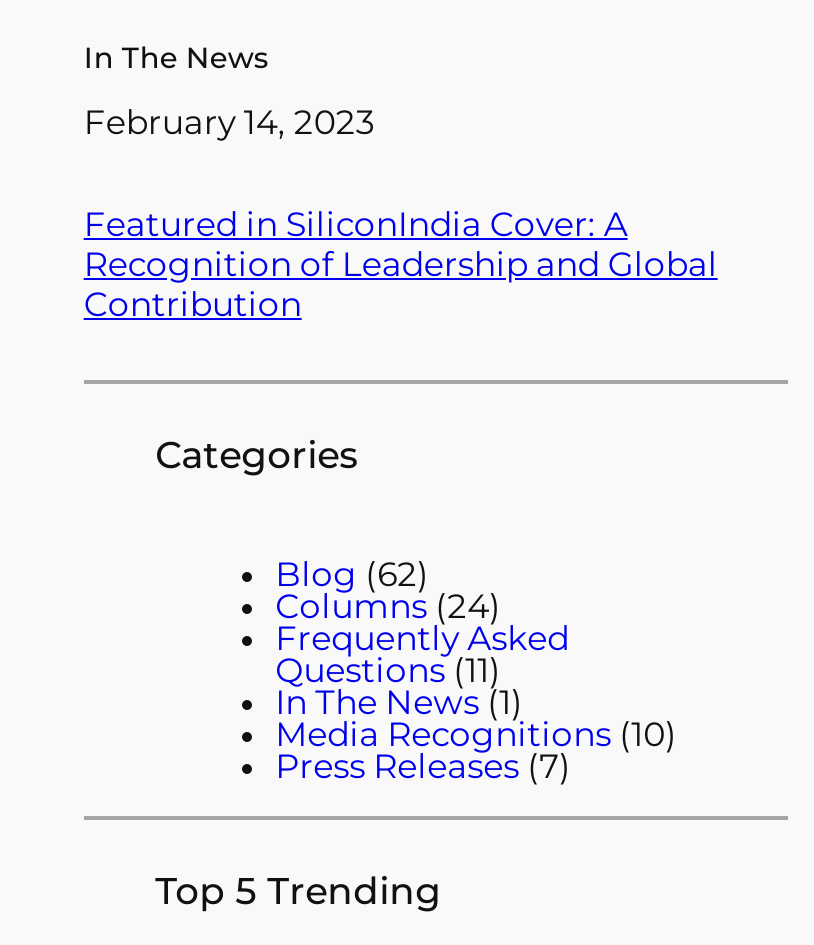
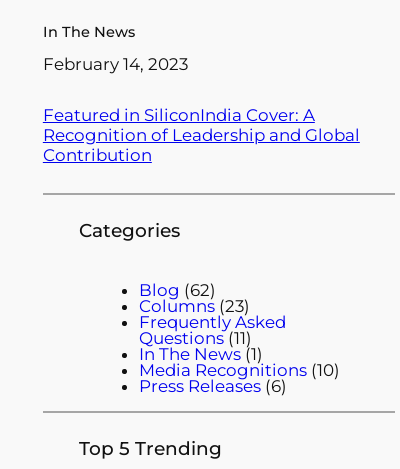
[275,587,501,627] Columns (24) -> [139,296,250,316] Columns (23)
[275,747,571,787] Press Releases (7) -> [139,376,287,396] Press Releases (6)

